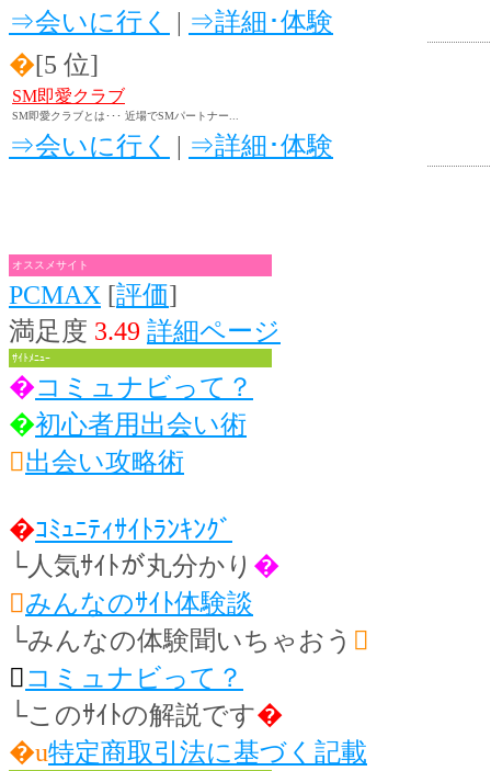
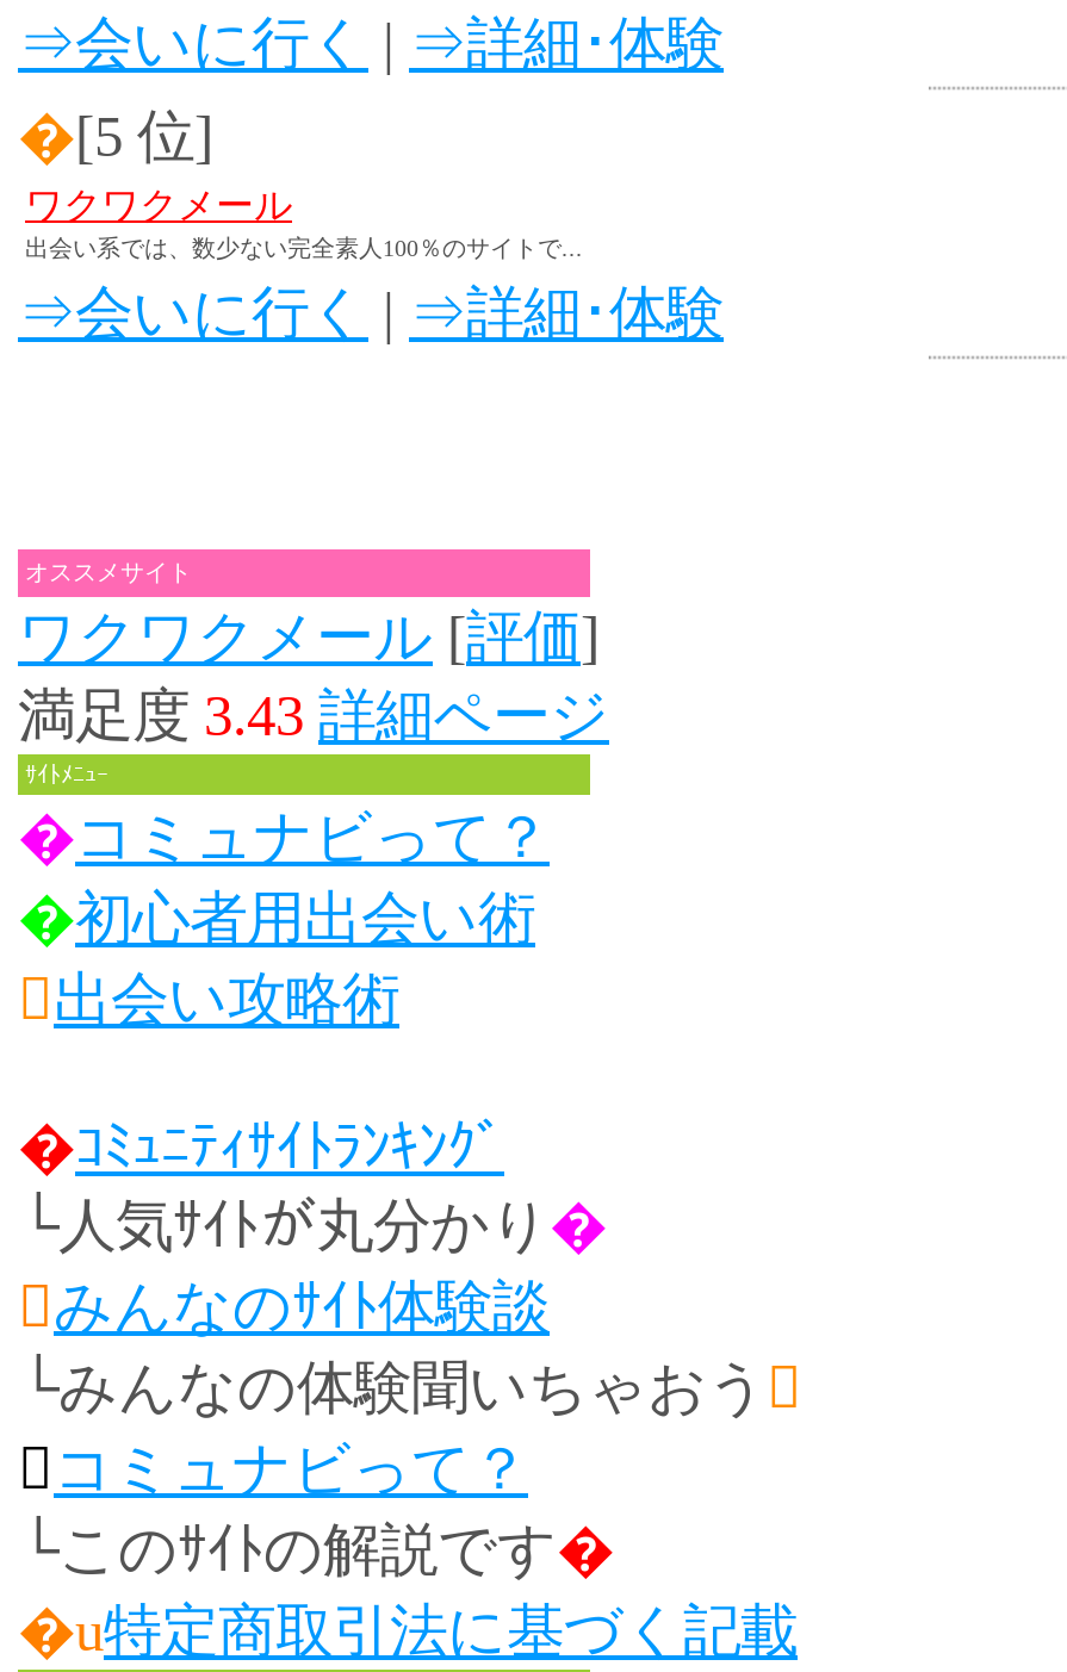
[12,87,239,122] SM即愛クラブ | SM即愛クラブとは･･･ 近場でSMパートナー... -> [25,185,583,261] ワクワクメール | 出会い系では、数少ない完全素人100％のサイトで...
[9,280,281,345] PCMAX [評価] | 満足度3.49 詳細ページ -> [18,604,609,747] ワクワクメール[評価] | 満足度3.43 詳細ページ

